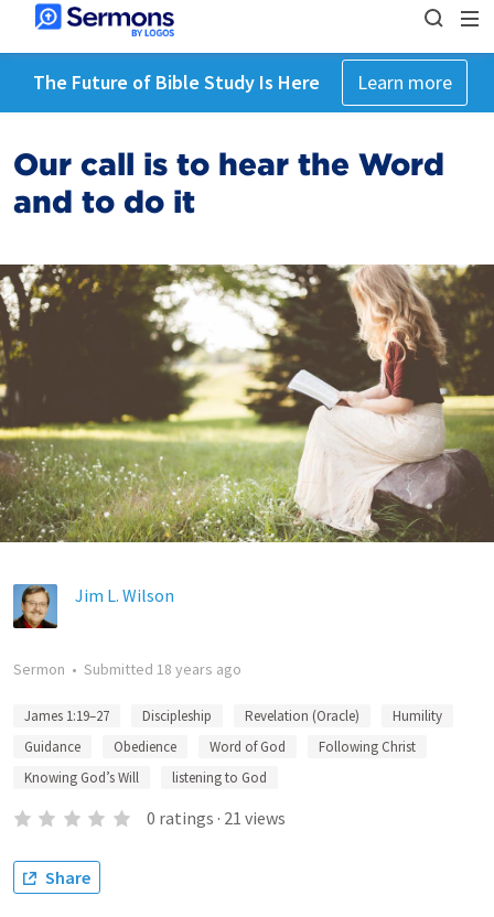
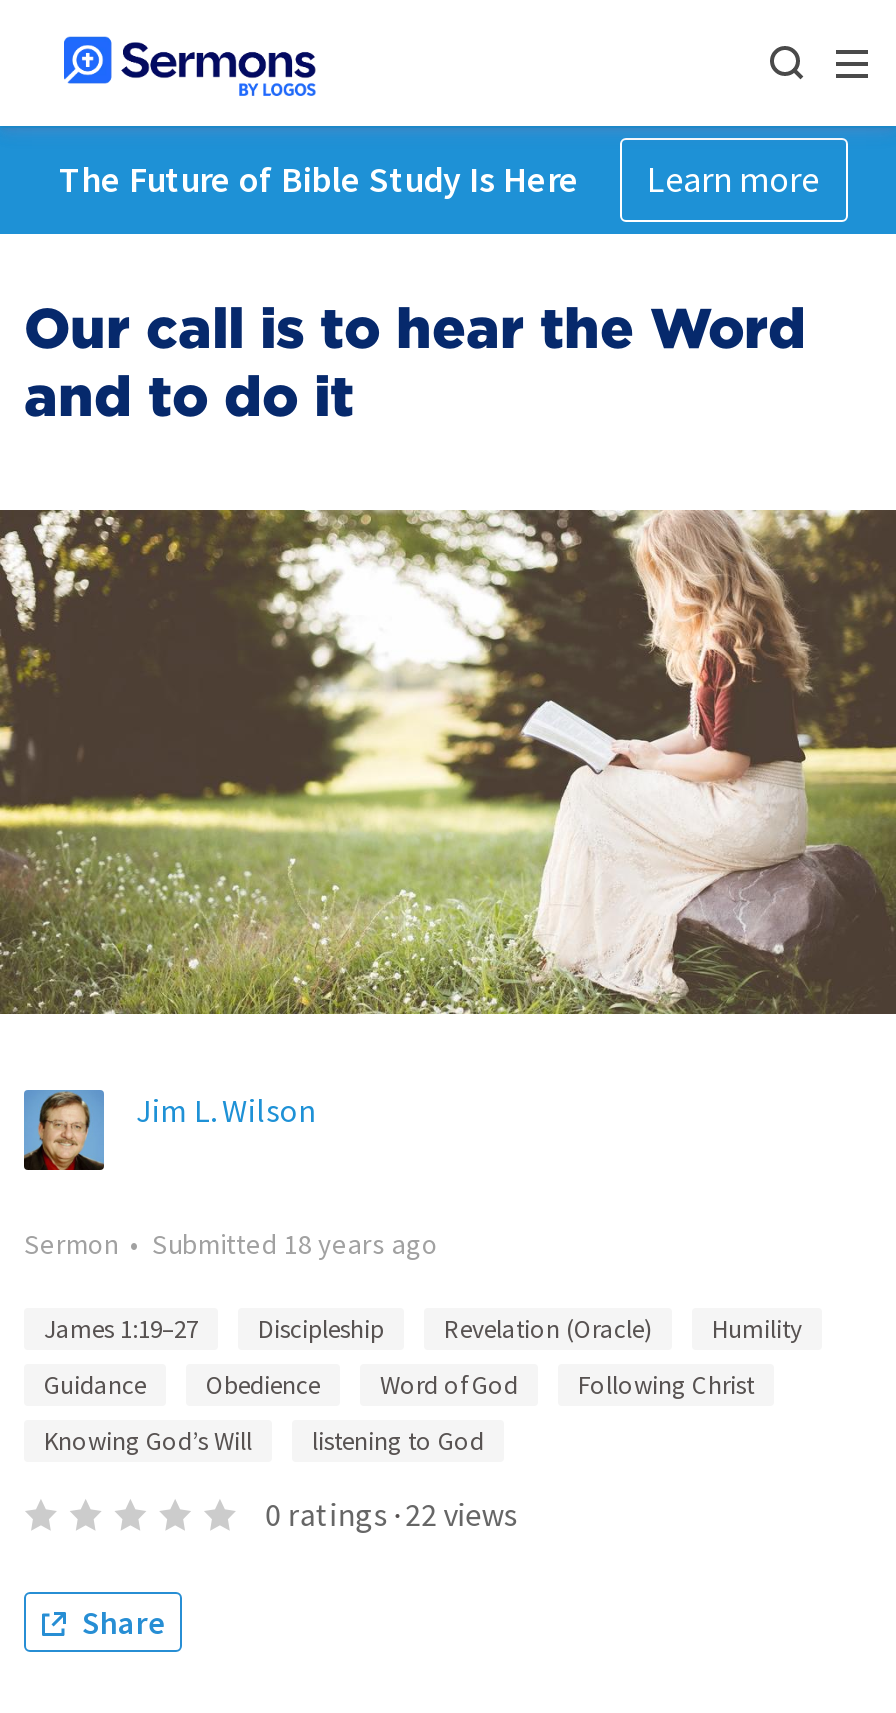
[146,807,285,829] 0 ratings · 21 views -> [265,1494,517,1534] 0 ratings · 22 views

